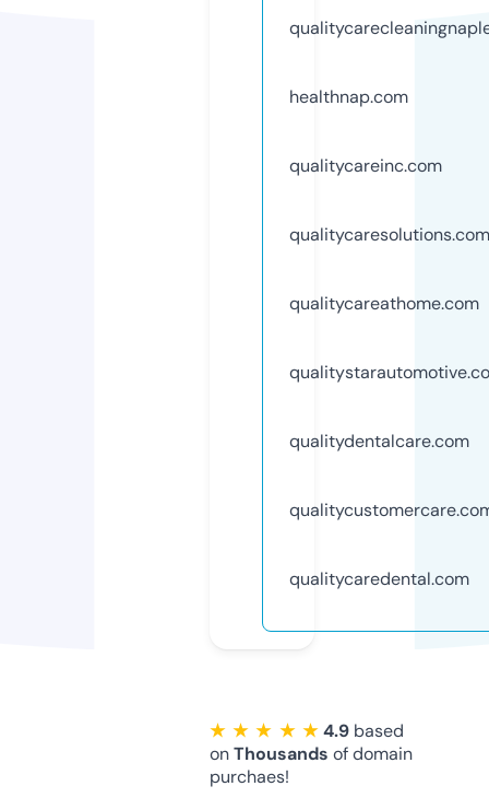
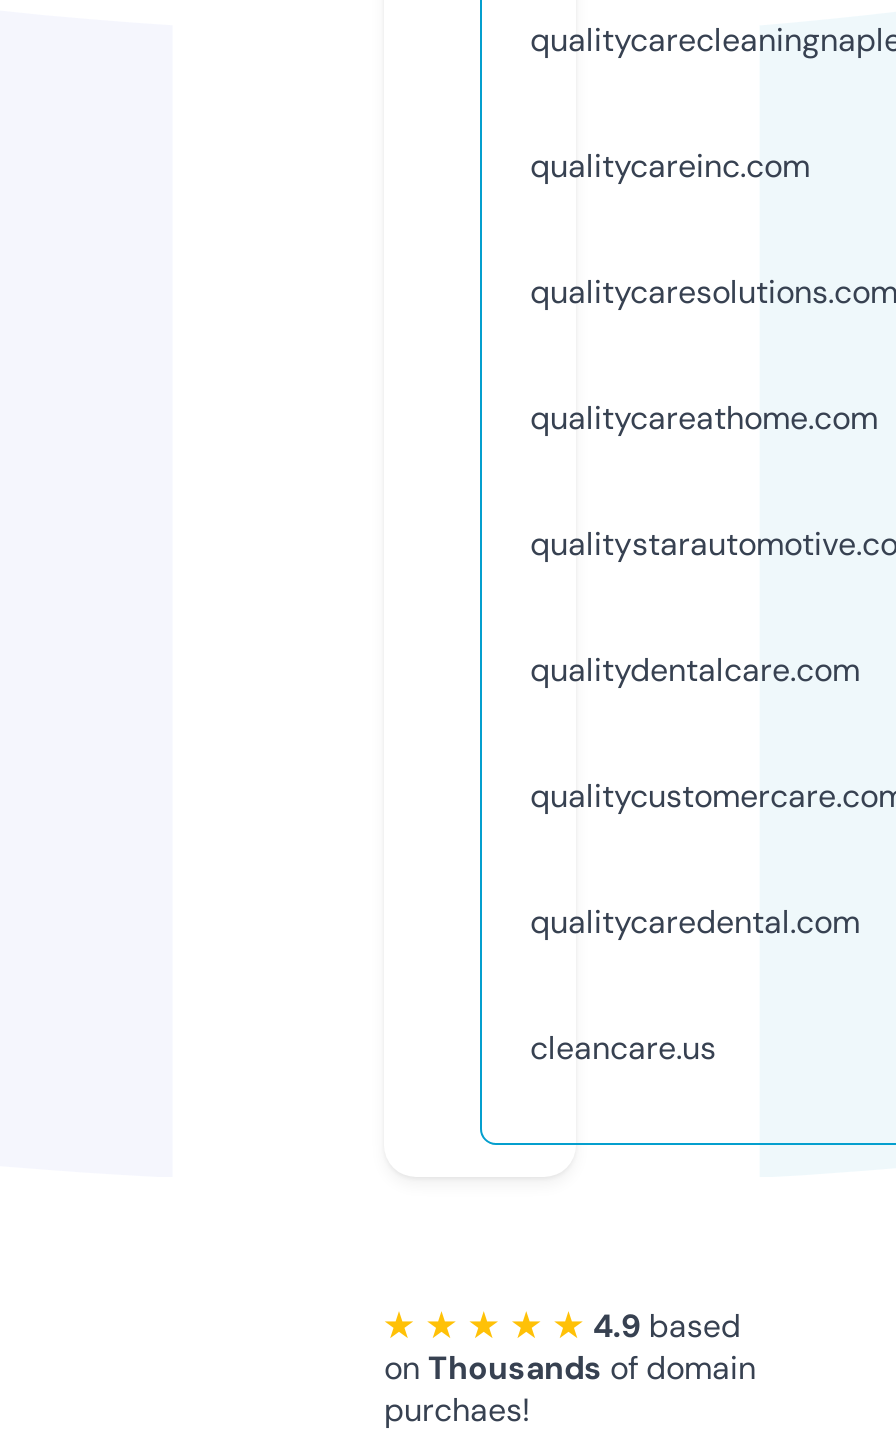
[289,85,408,108] healthnap.com -> none
moved [289,154,489,590] -> [530,145,896,943]: qualitycareinc.com | qualitycaresolutions.com | qualitycareathome.com | qualitydentalcare.com | qualitycaredental.com
none -> [530,1027,716,1069] cleancare.us

